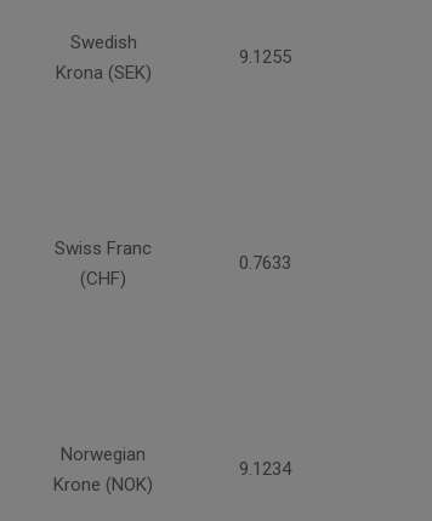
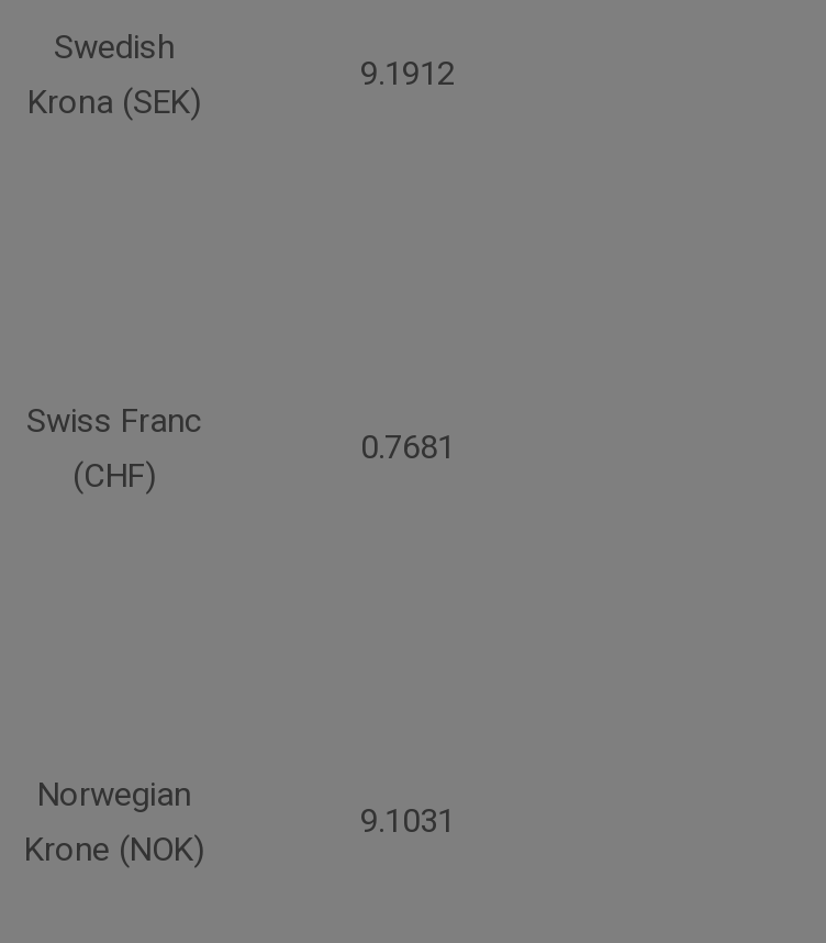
[239,46,291,67] 9.1255 -> [360,53,455,93] 9.1912
[239,252,291,273] 0.7633 -> [360,427,455,466] 0.7681
[239,458,291,479] 9.1234 -> [360,800,455,840] 9.1031

